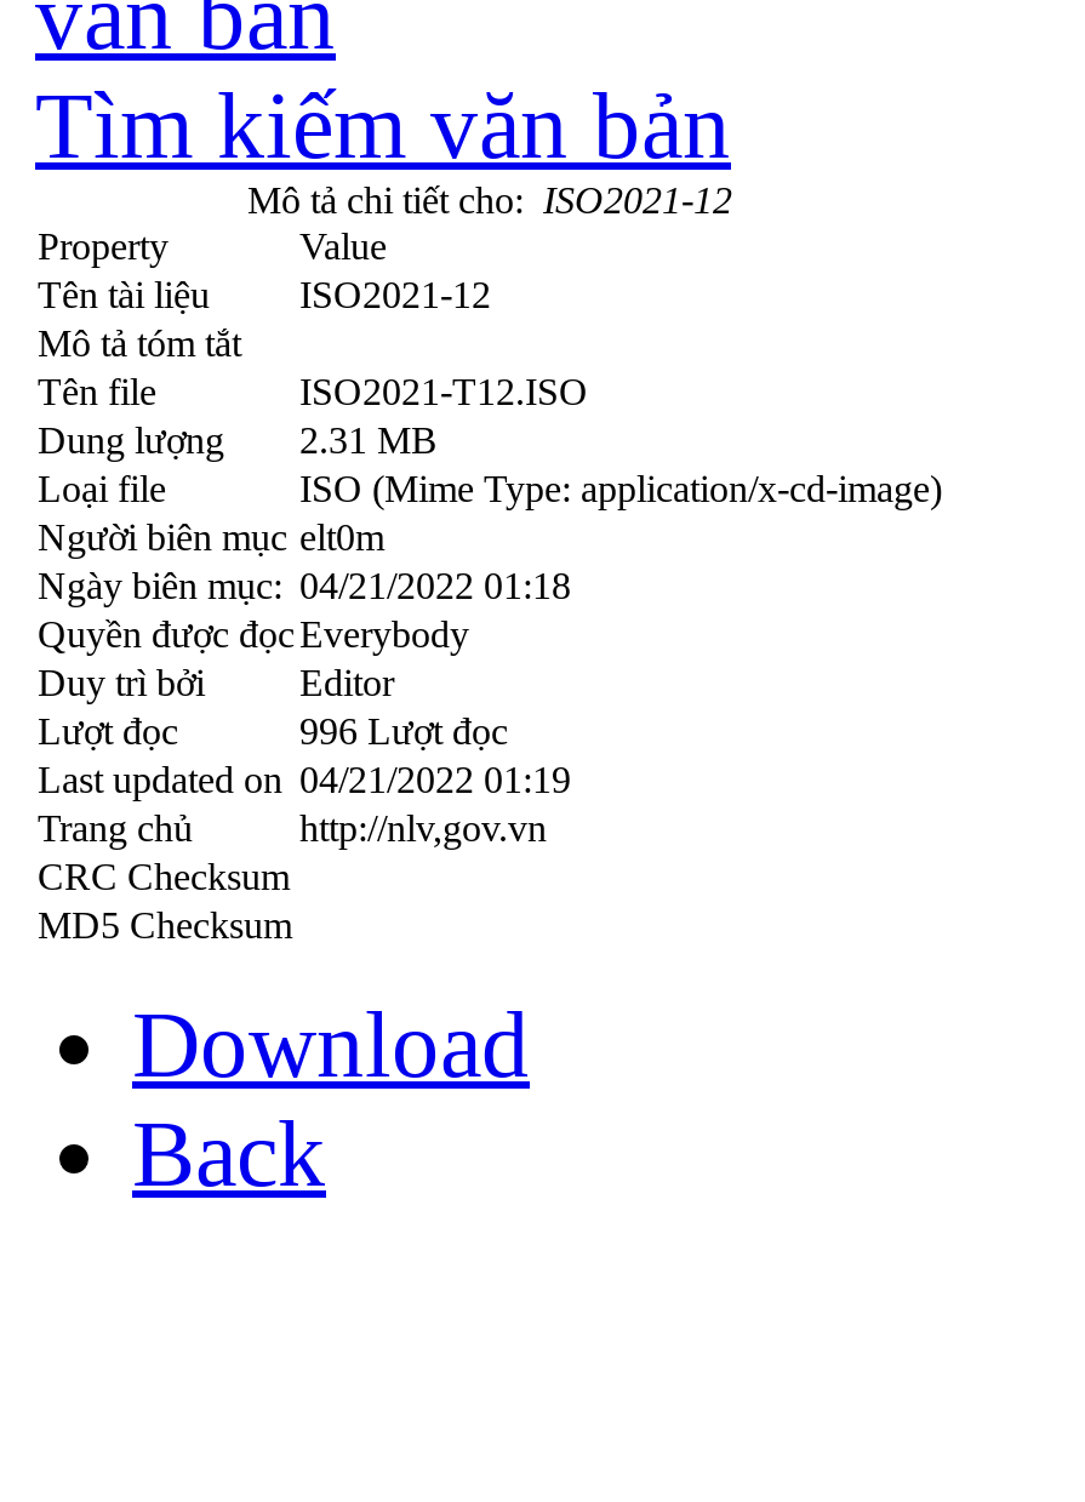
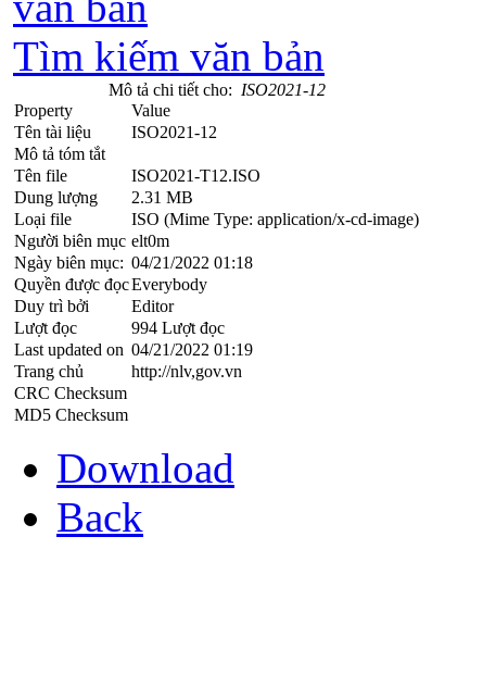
[299,710,508,751] 996 Lượt đọc -> [131,318,225,337] 994 Lượt đọc

